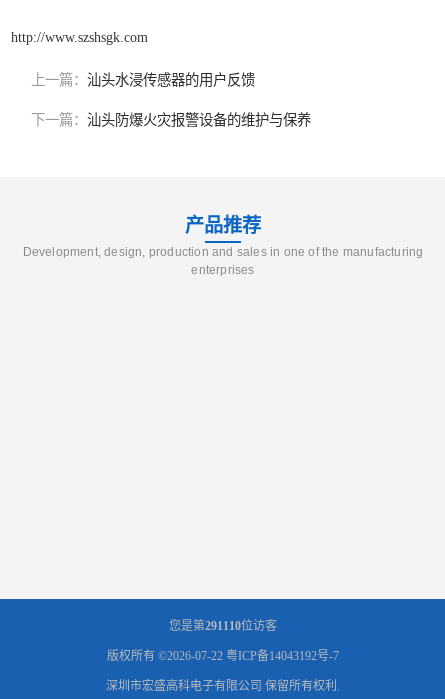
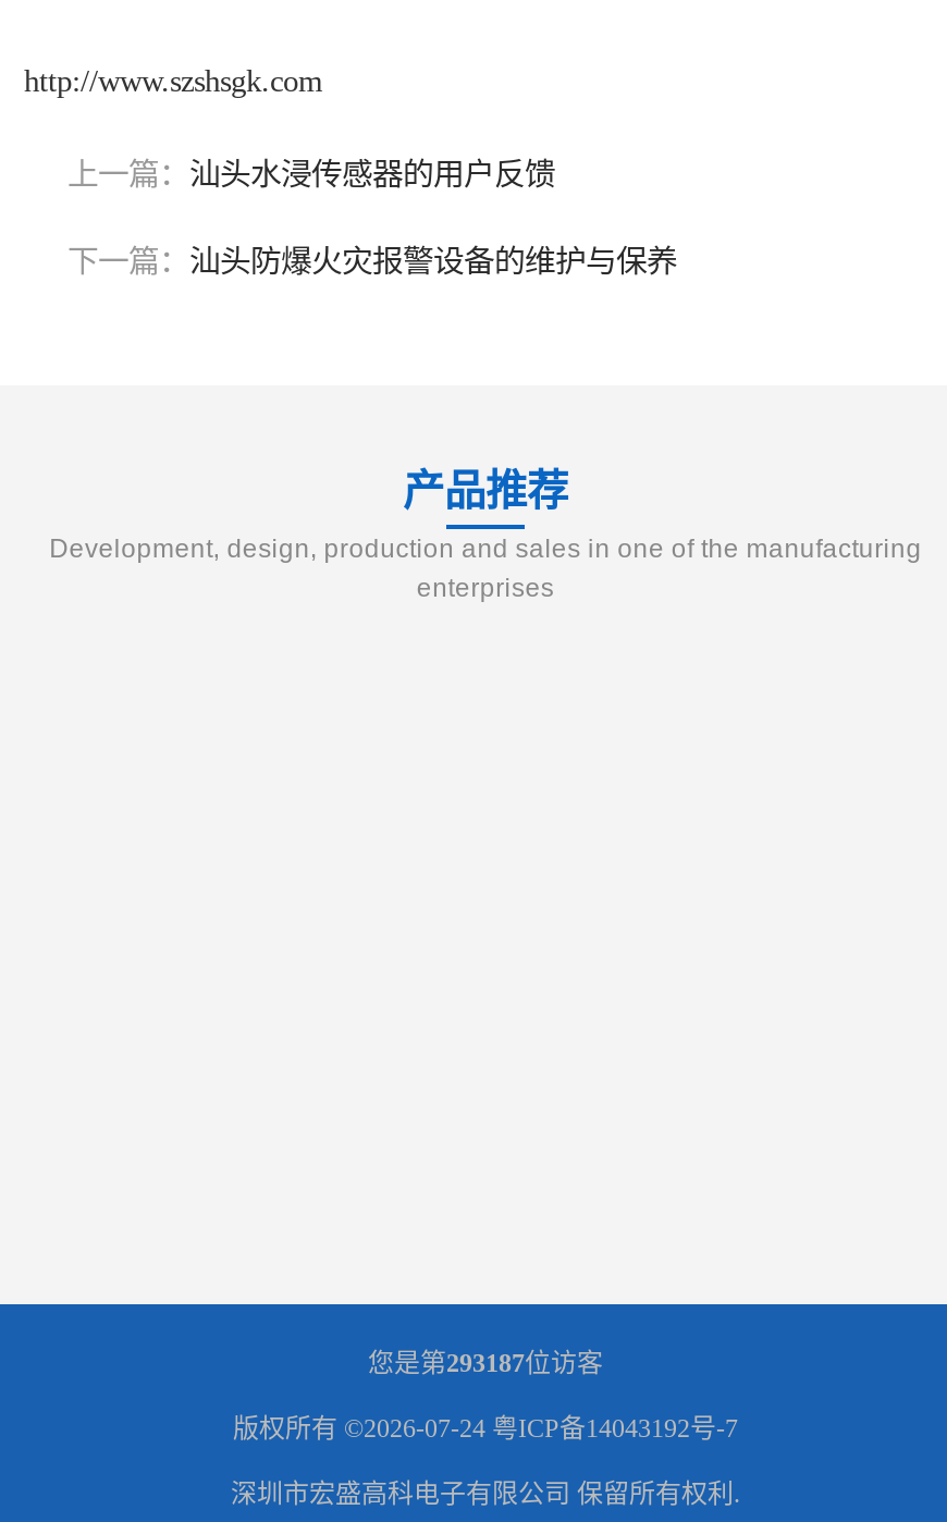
[169,619,277,633] 您是第291110位访客 -> [368,1348,603,1378] 您是第293187位访客
[107,649,339,663] 版权所有 ©2026-07-22粤ICP备14043192号-7 -> [233,1413,738,1444] 版权所有 ©2026-07-24粤ICP备14043192号-7

